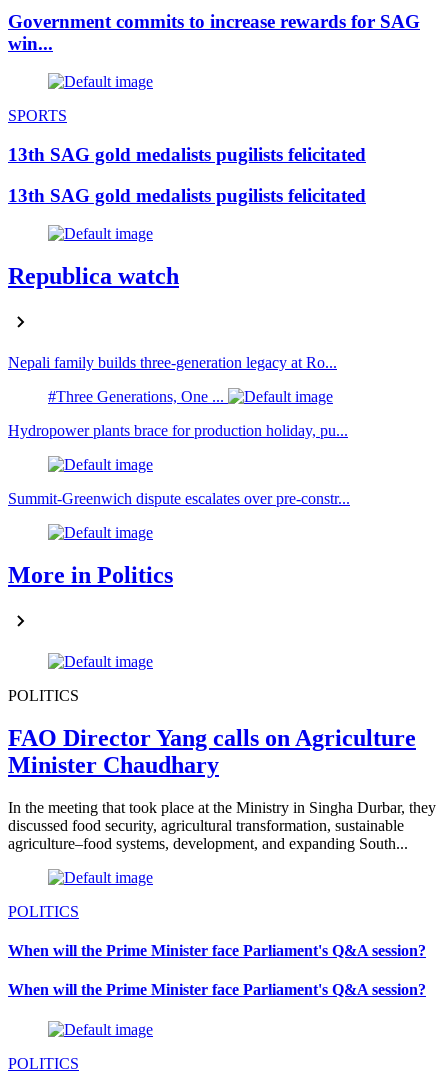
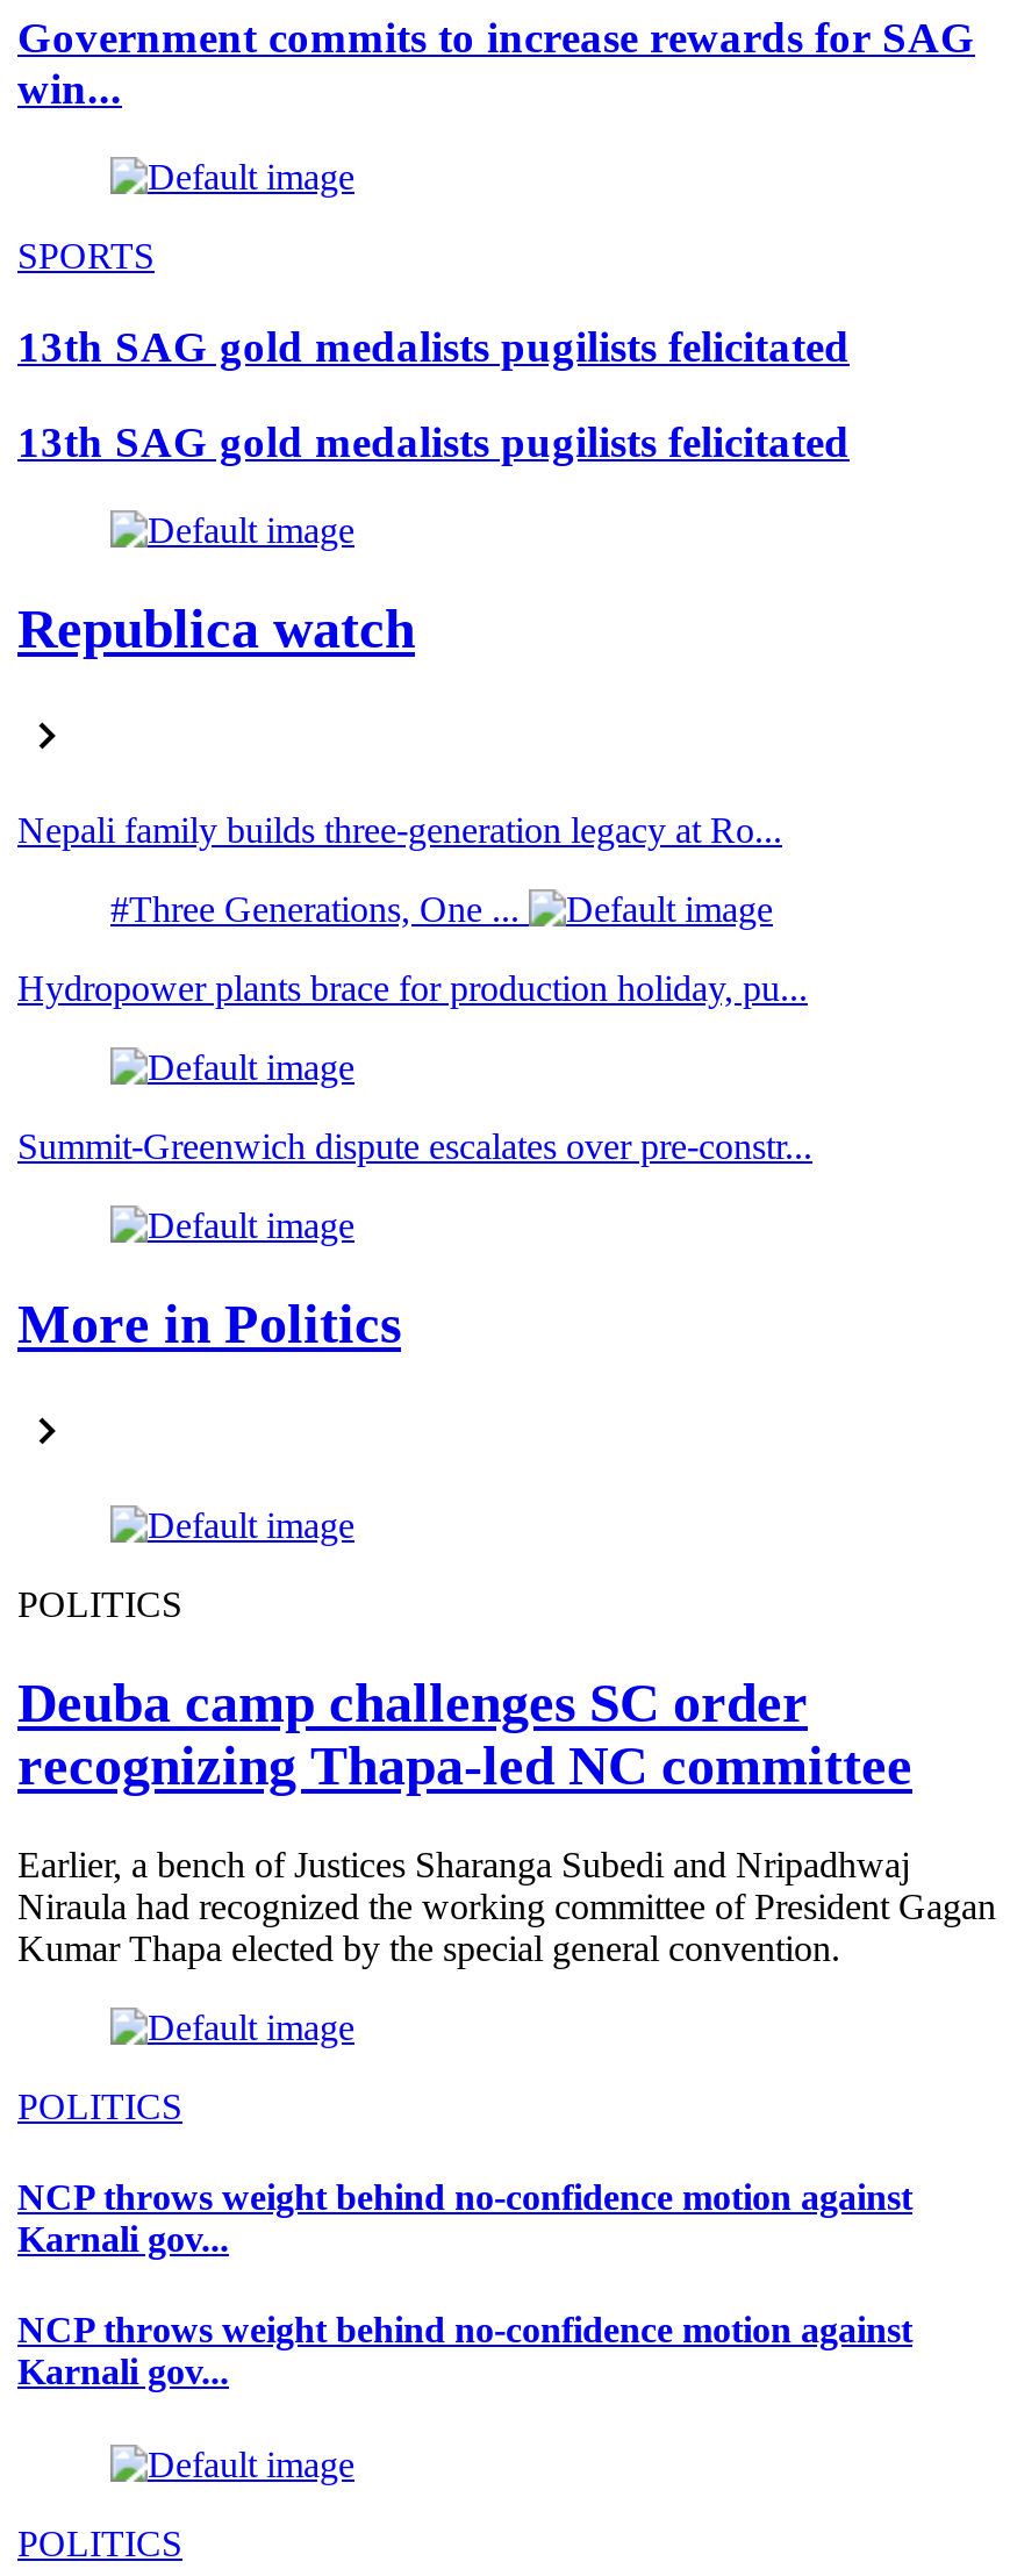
[8,725,416,778] FAO Director Yang calls on Agriculture | Minister Chaudhary -> [17,1673,912,1796] Deuba camp challenges SC order | recognizing Thapa-led NC committee
[8,799,436,852] In the meeting that took place at the Ministry in Singha Durbar, they | discussed food security, agricultural transformation, sustainable | agriculture–food systems, development, and expanding South... -> [17,1845,996,1968] Earlier, a bench of Justices Sharanga Subedi and Nripadhwaj | Niraula had recognized the working committee of President Gagan | Kumar Thapa elected by the special general convention.
[8,942,426,959] When will the Prime Minister face Parliament's Q&A session? -> [17,2178,912,2259] NCP throws weight behind no-confidence motion against | Karnali gov...
[8,981,426,998] When will the Prime Minister face Parliament's Q&A session? -> [17,2311,912,2392] NCP throws weight behind no-confidence motion against | Karnali gov...

